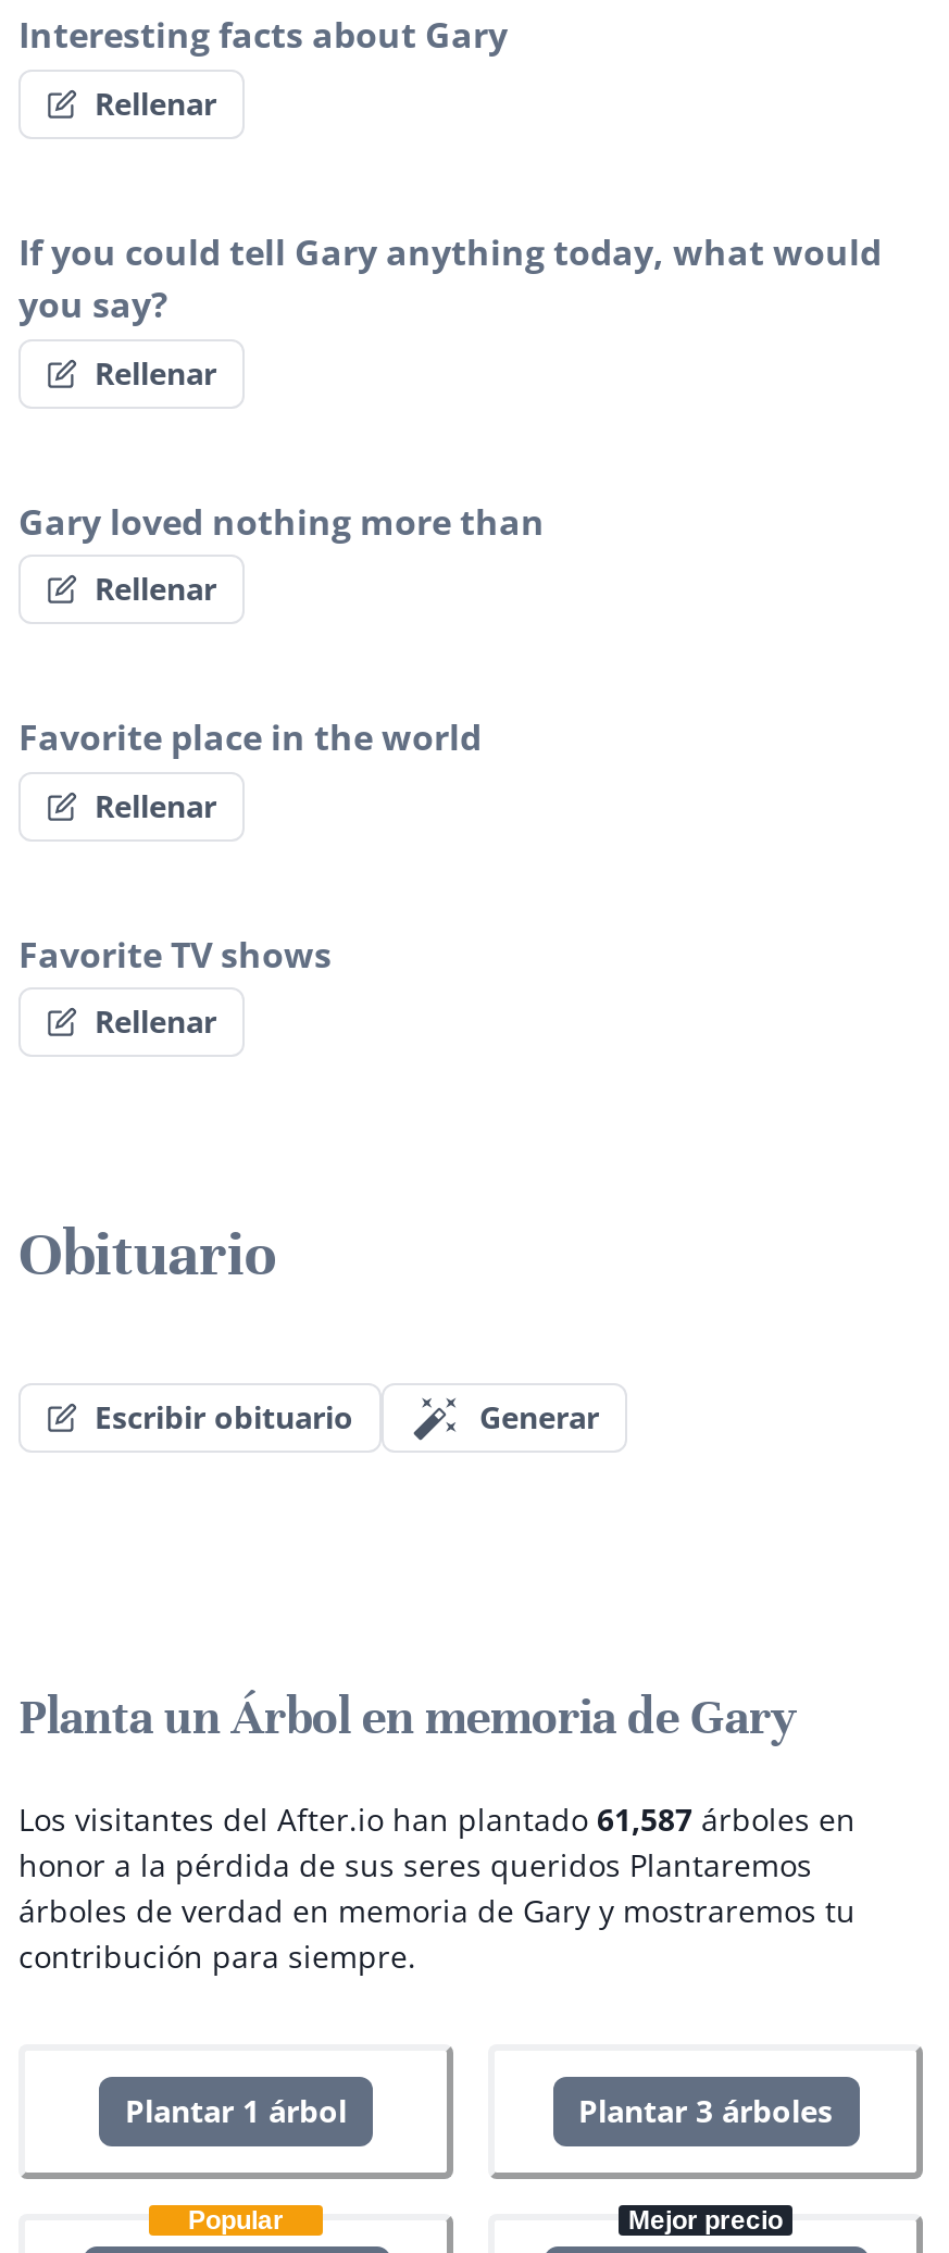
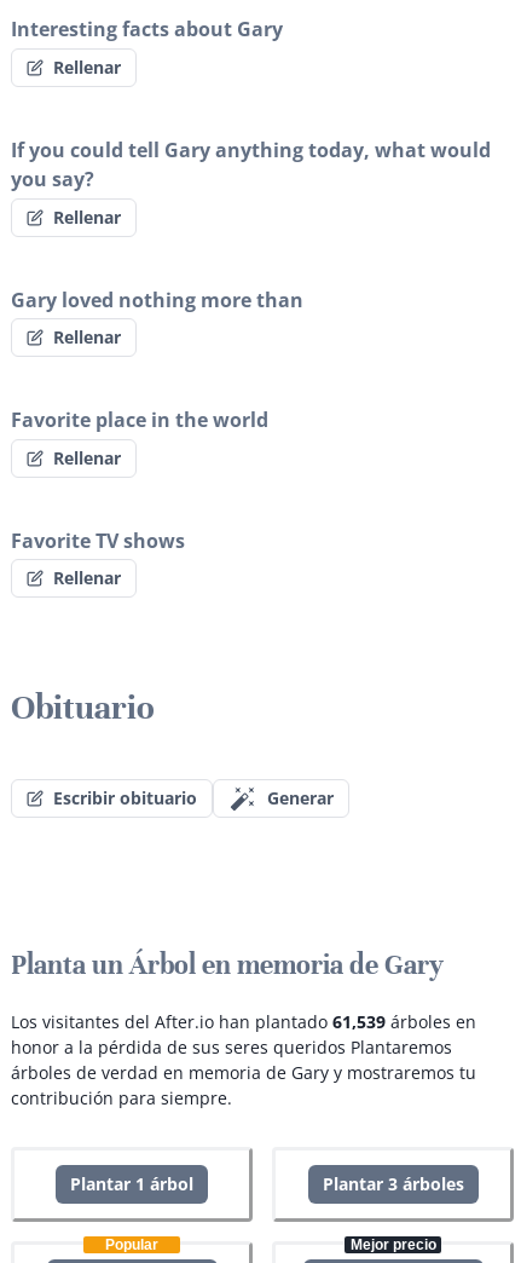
[18,1799,856,1840] Los visitantes del After.io han plantado 61,587 árboles en -> [11,1010,476,1033] Los visitantes del After.io han plantado 61,539 árboles en

